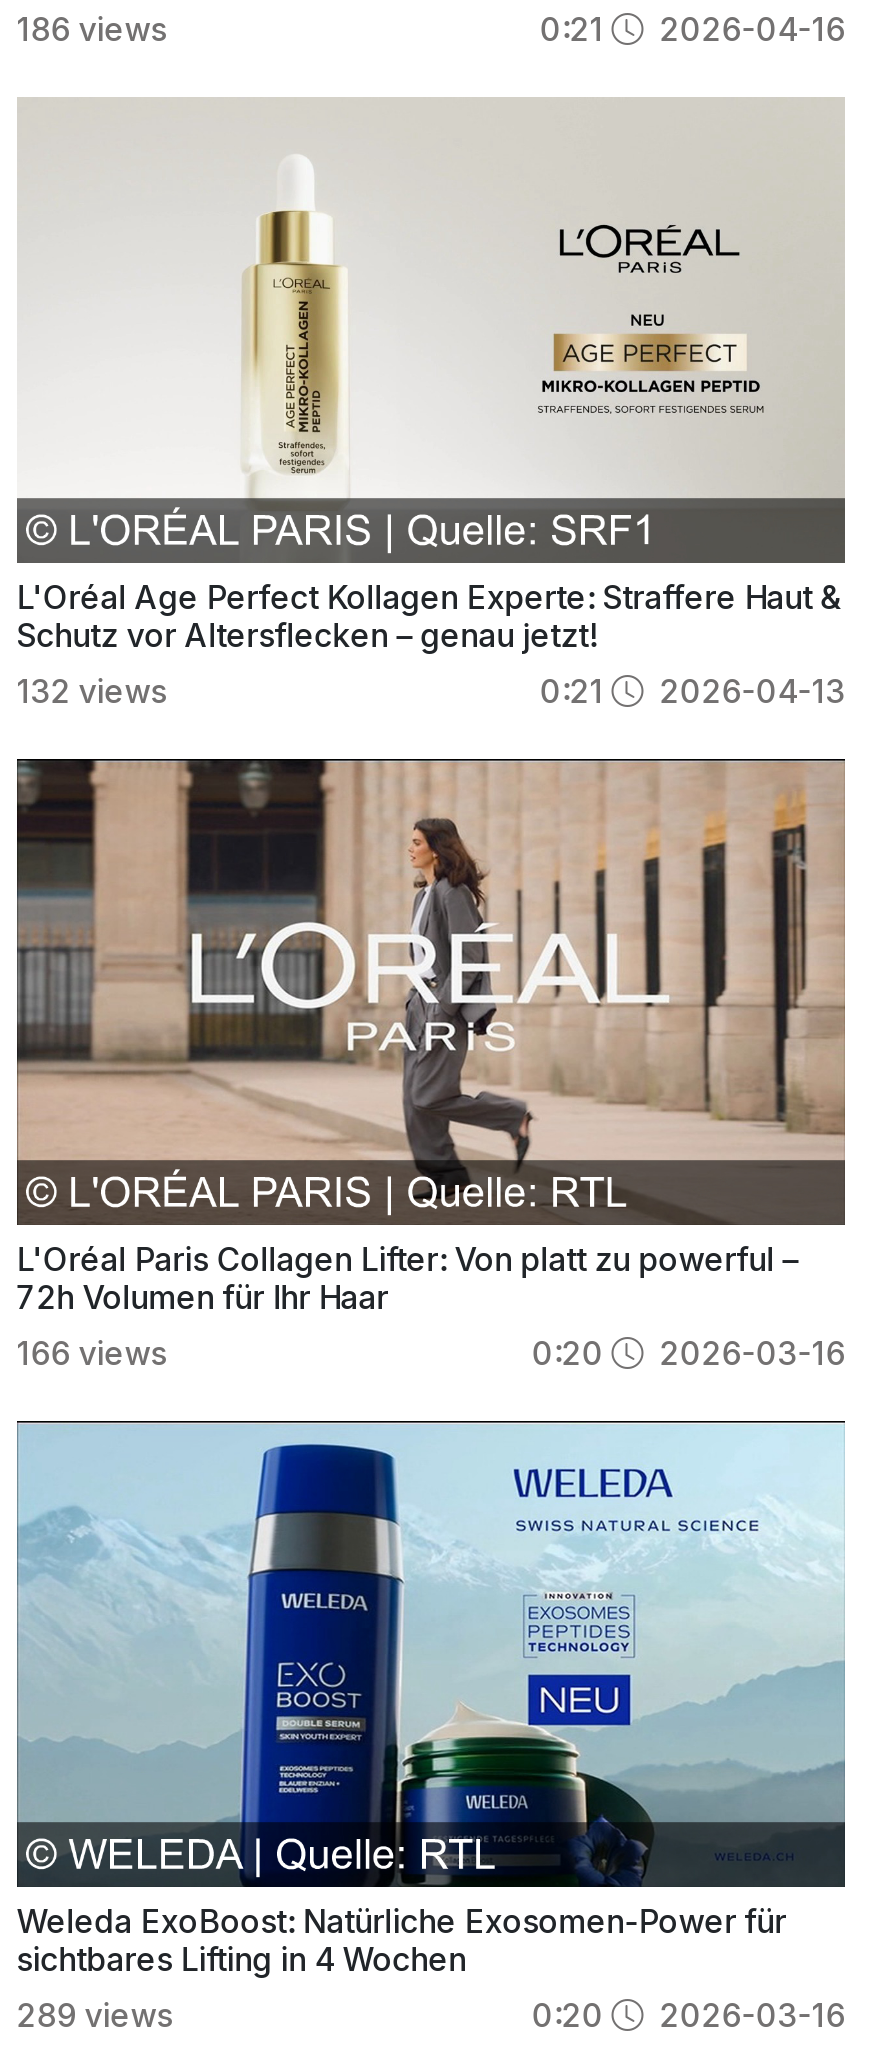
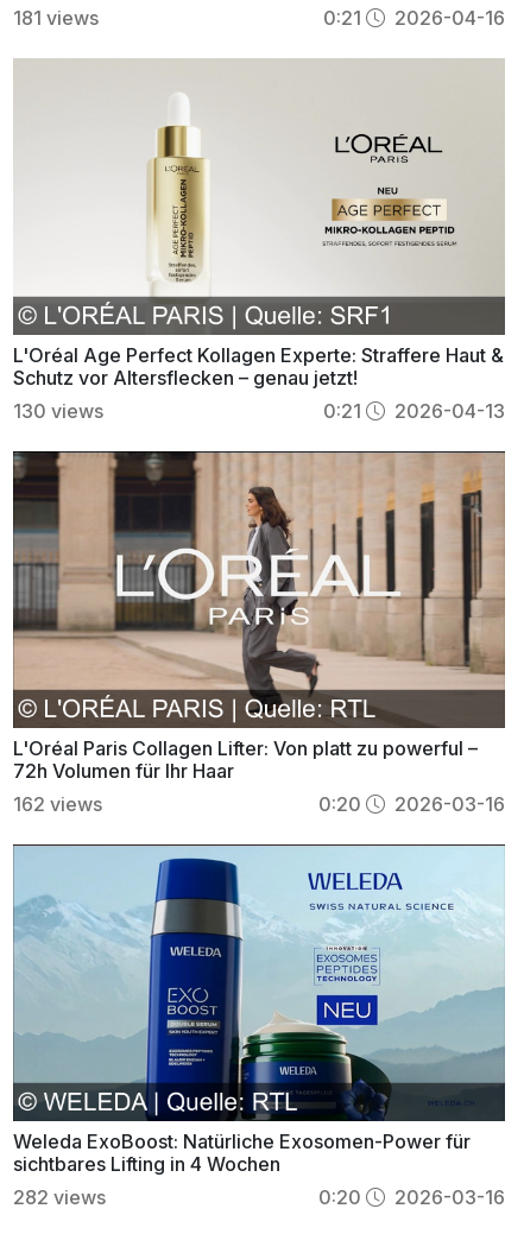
[17,9,167,49] 186 views -> [13,6,98,29] 181 views
[17,671,167,711] 132 views -> [13,399,103,423] 130 views
[17,1333,167,1373] 166 views -> [13,792,102,816] 162 views
[17,1995,173,2035] 289 views -> [13,1185,106,1209] 282 views

